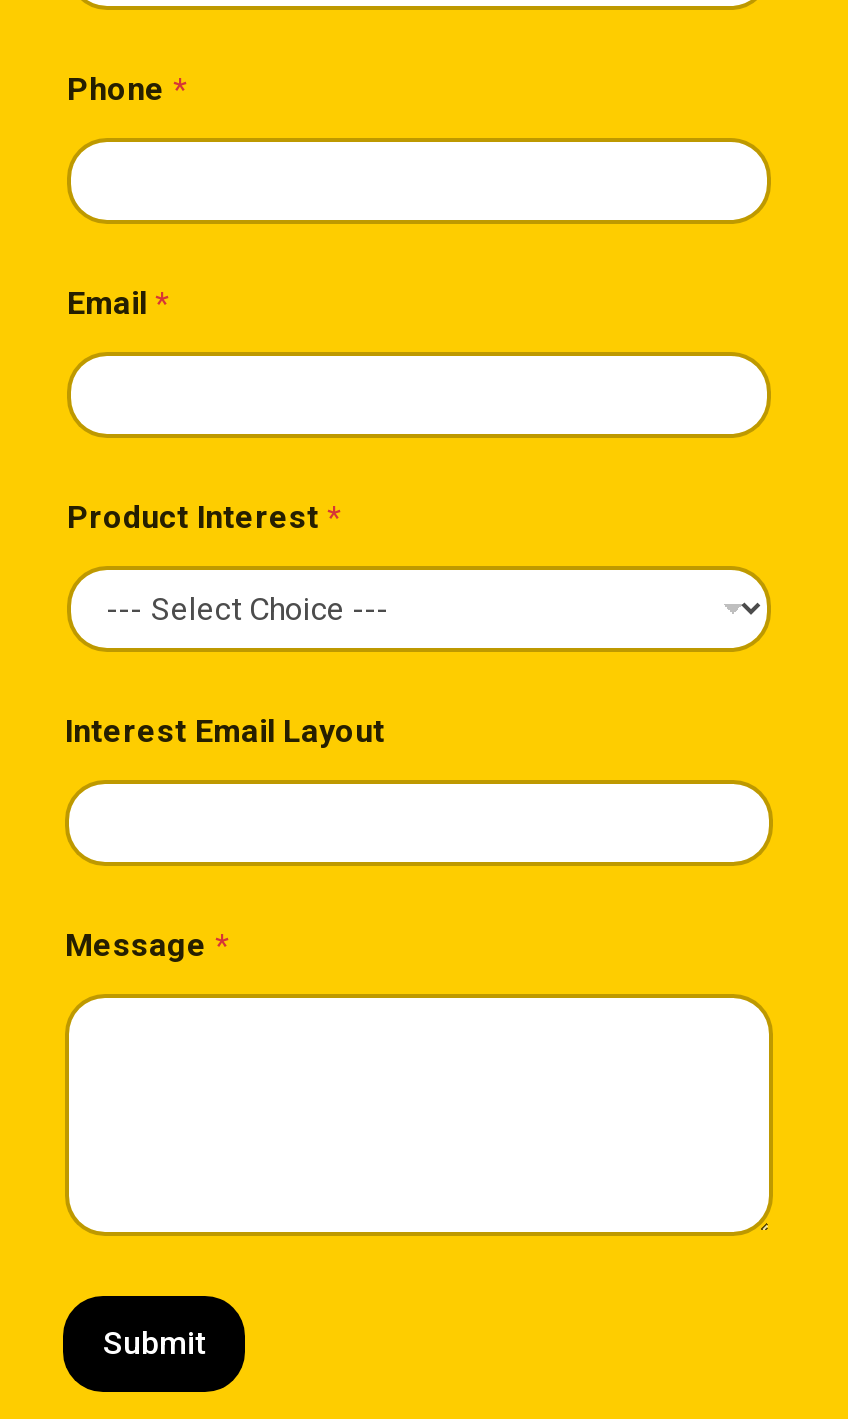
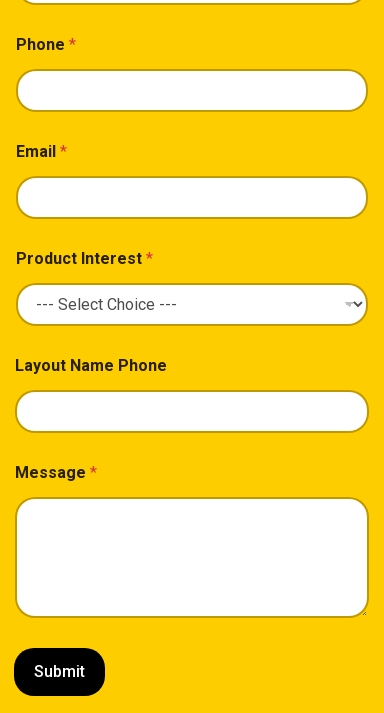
[65,713,385,751] Interest Email Layout -> [15,356,167,375] Layout Name Phone

